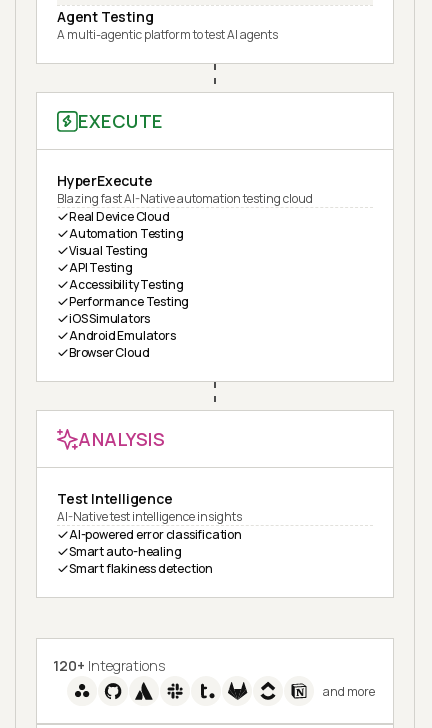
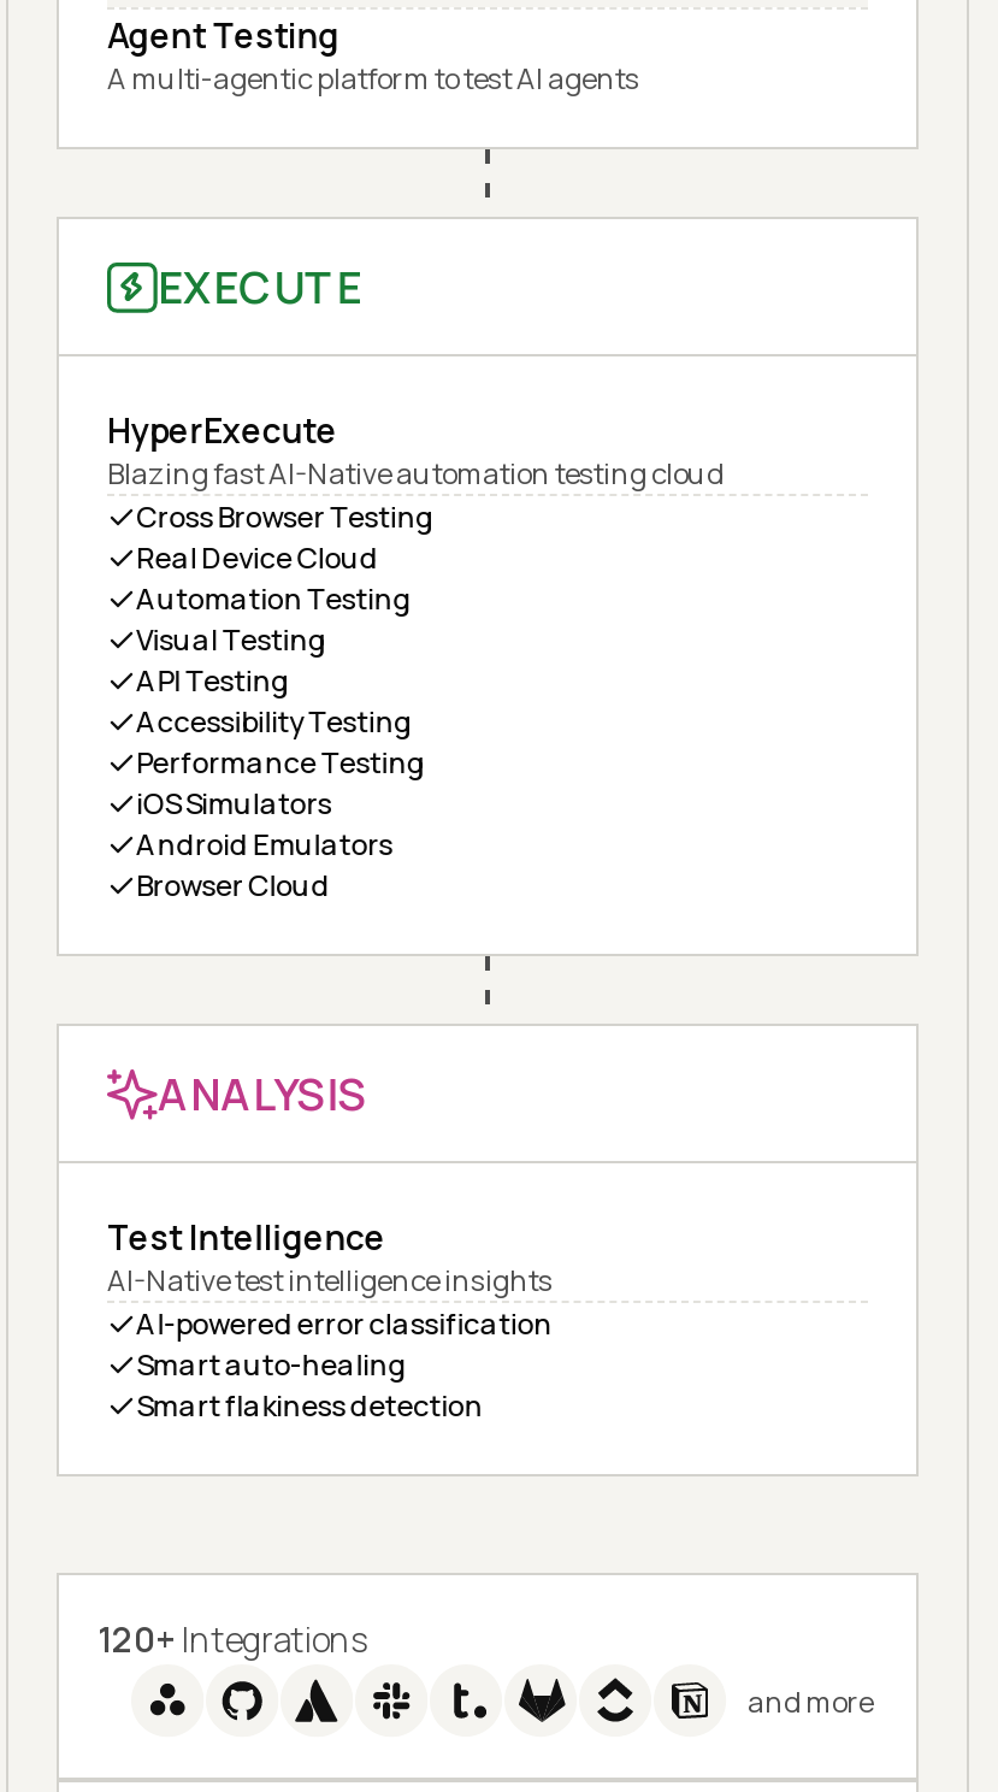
none -> [136,497,434,538] Cross Browser Testing

